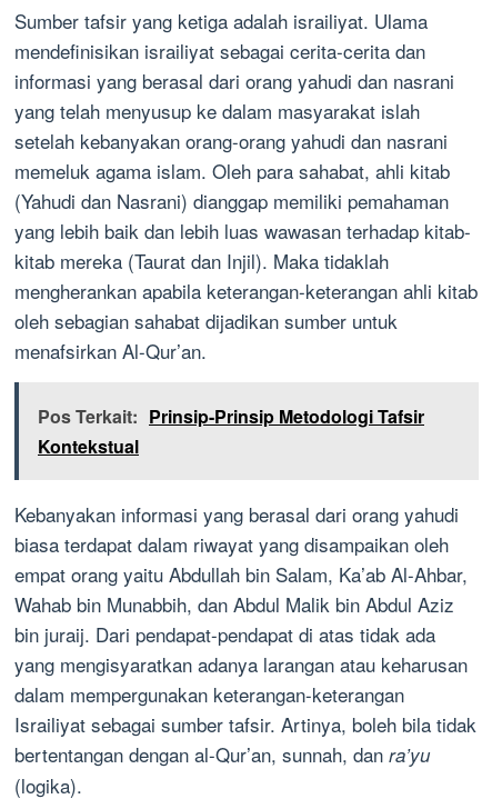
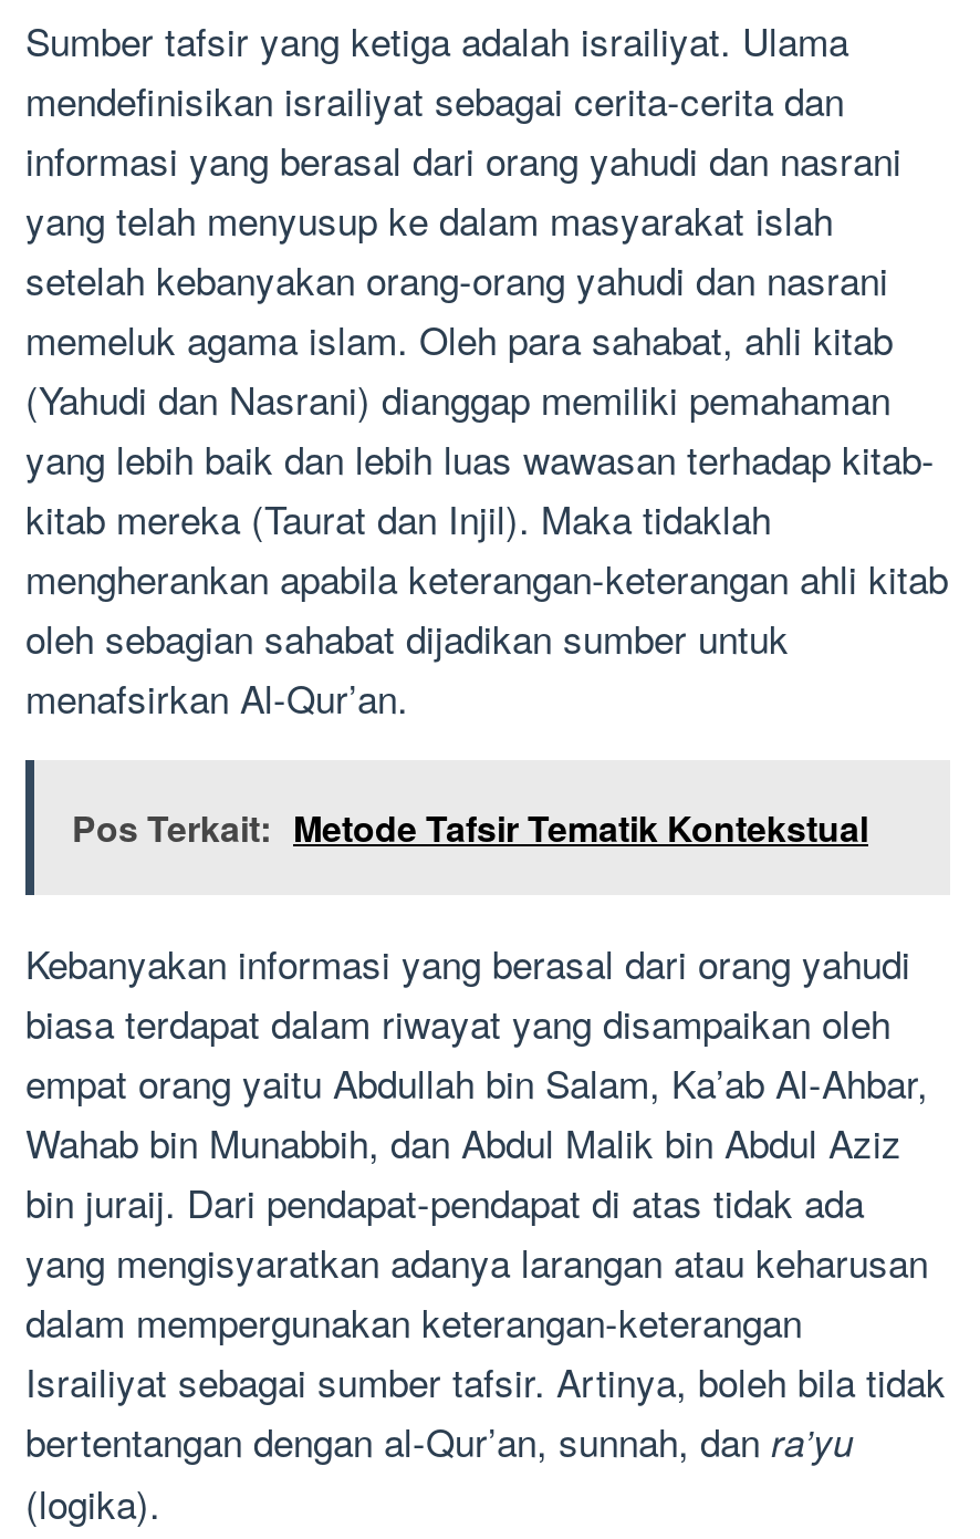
[38,403,424,459] Pos Terkait: Prinsip-Prinsip Metodologi Tafsir | Kontekstual -> [72,802,868,853] Pos Terkait: Metode Tafsir Tematik Kontekstual

